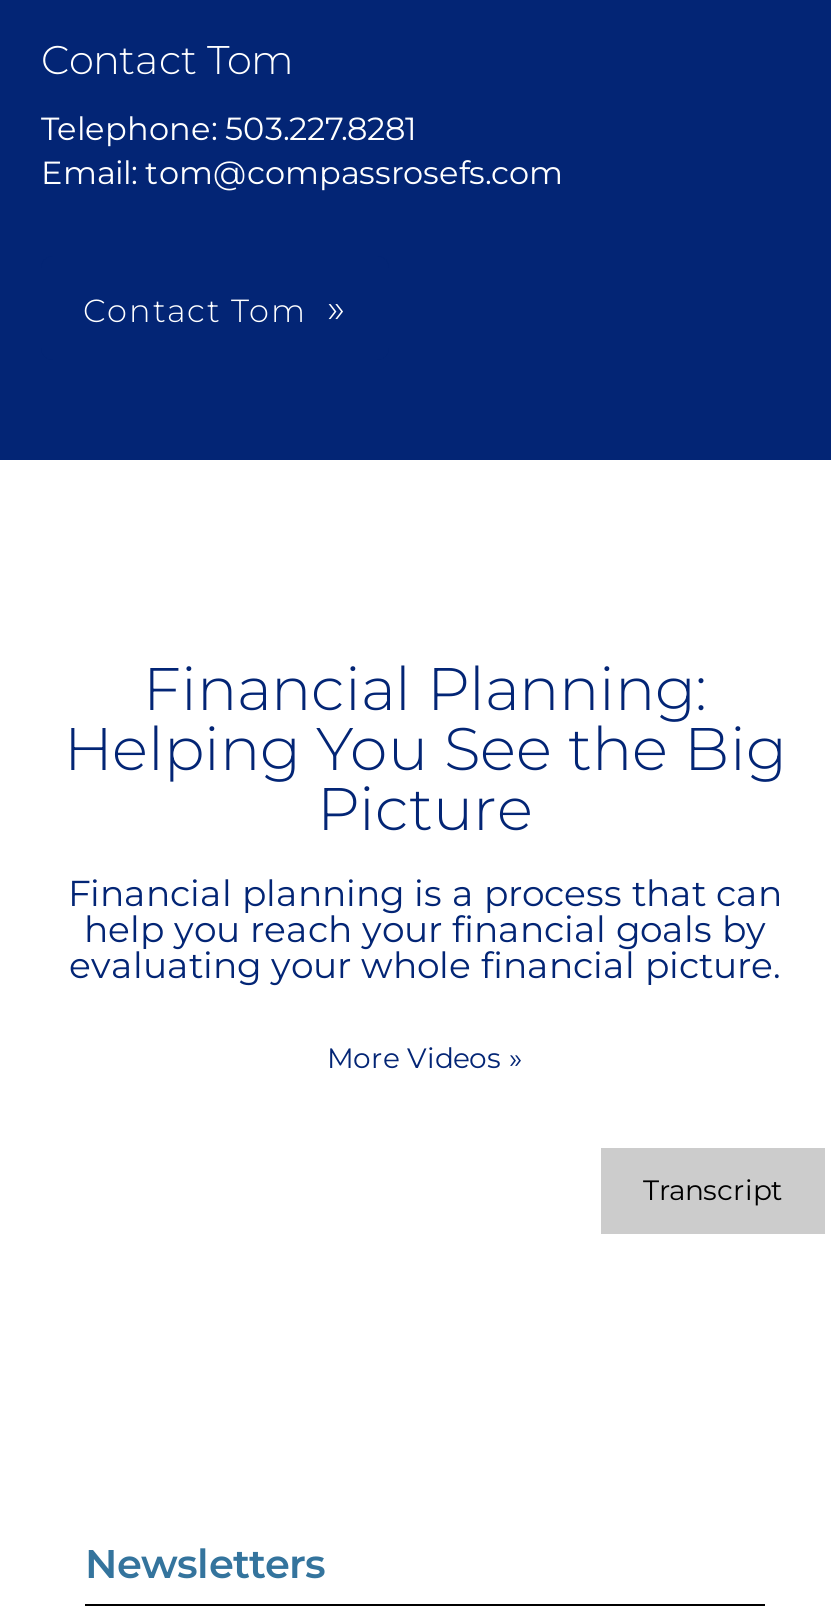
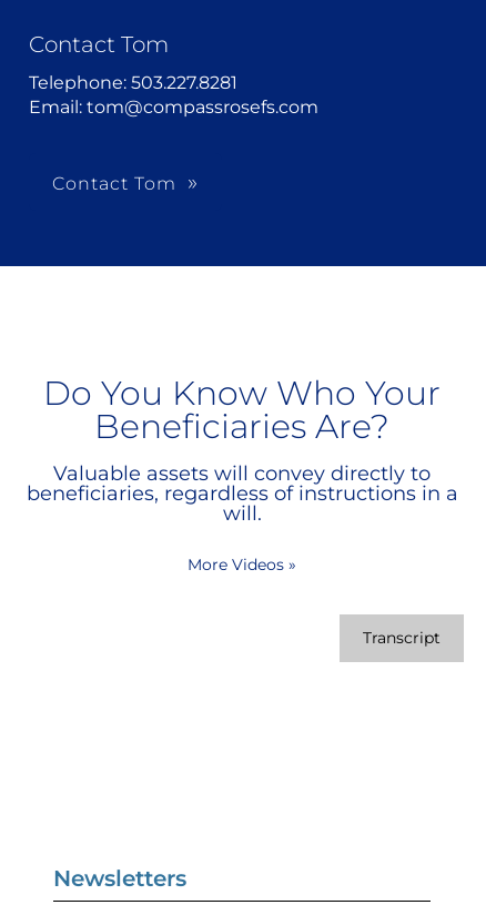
[64,652,786,988] Financial Planning: | Helping You See the Big | Picture | Financial planning is a process that can | help you reach your financial goals by | evaluating your whole financial picture. -> [26,372,458,525] Do You Know Who Your | Beneficiaries Are? | Valuable assets will convey directly to | beneficiaries, regardless of instructions in a | will.
moved [327,1040,783,1208] -> [188,554,441,647]: More Videos» | Transcript

